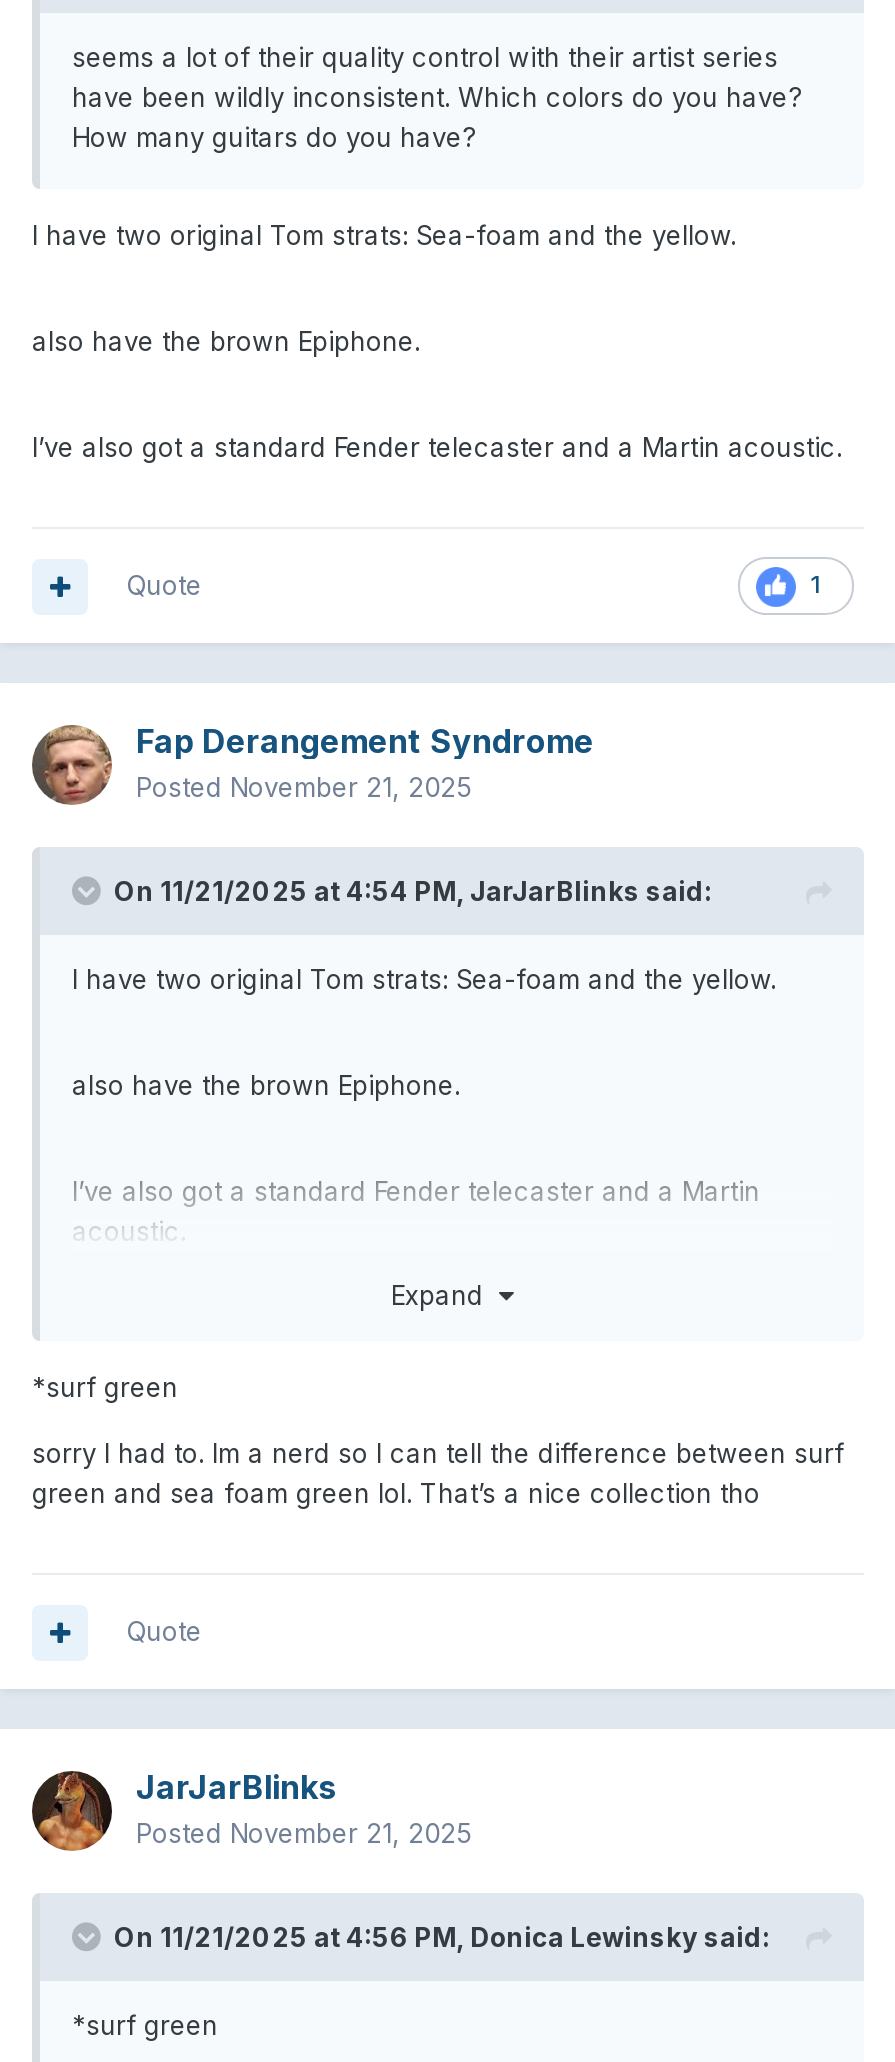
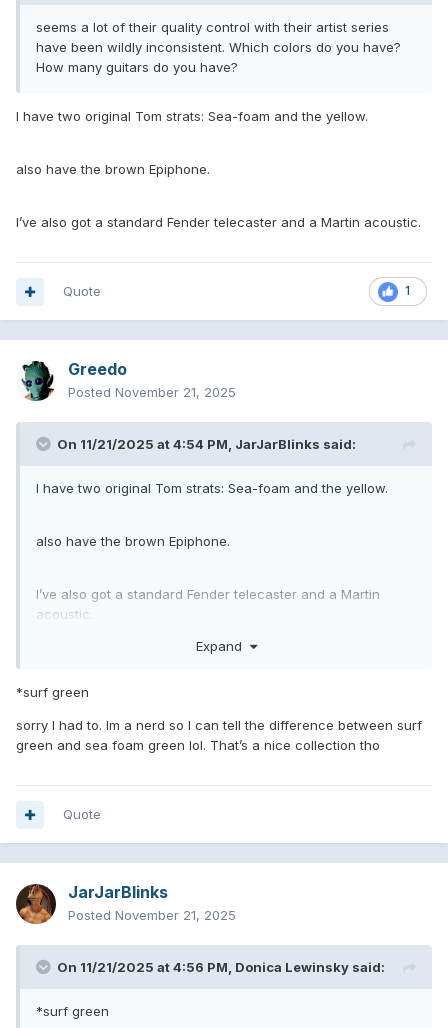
[30,722,594,807] [image] | Fap Derangement Syndrome -> [16,359,127,402] [image] | Greedo

